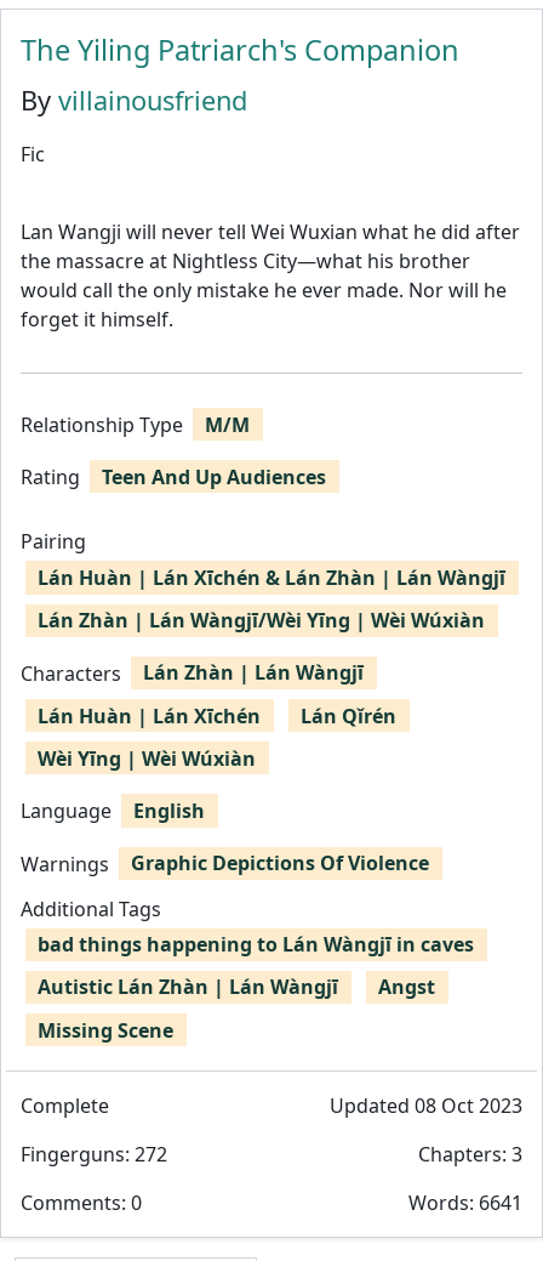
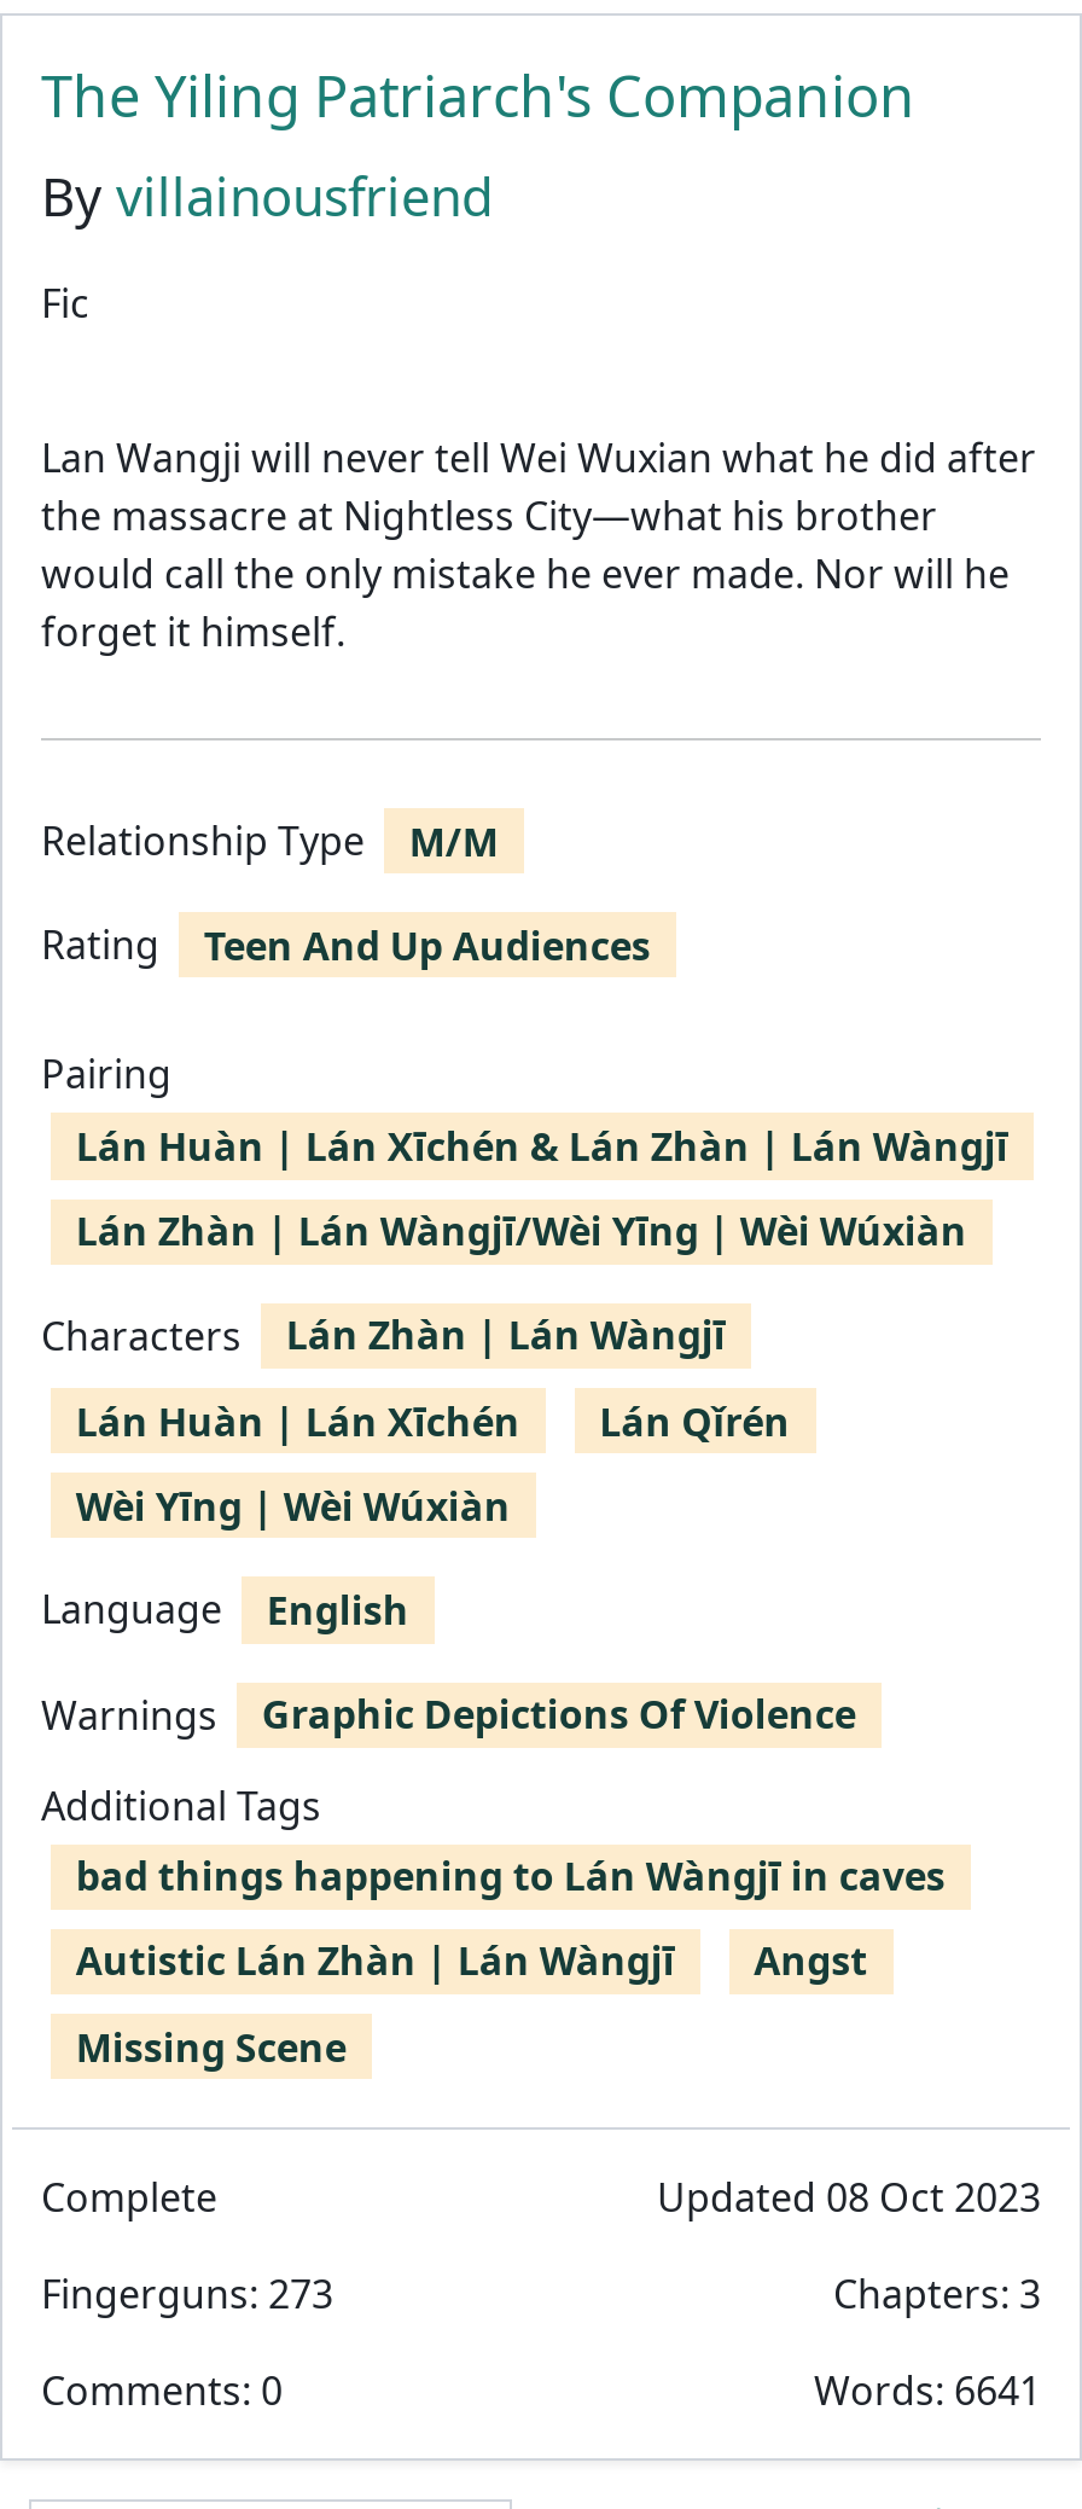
[21,1141,167,1168] Fingerguns: 272 -> [41,2268,333,2321] Fingerguns: 273

